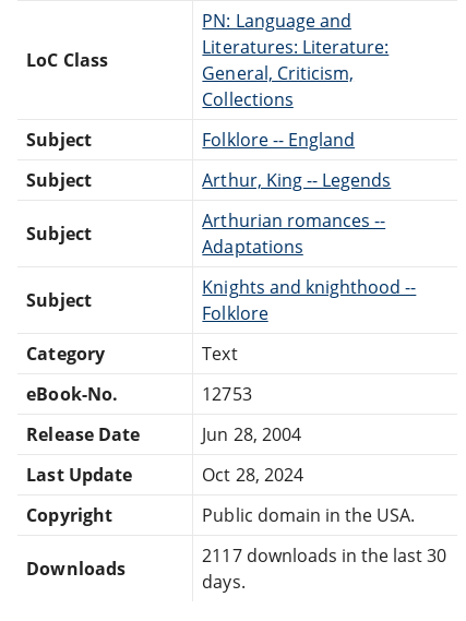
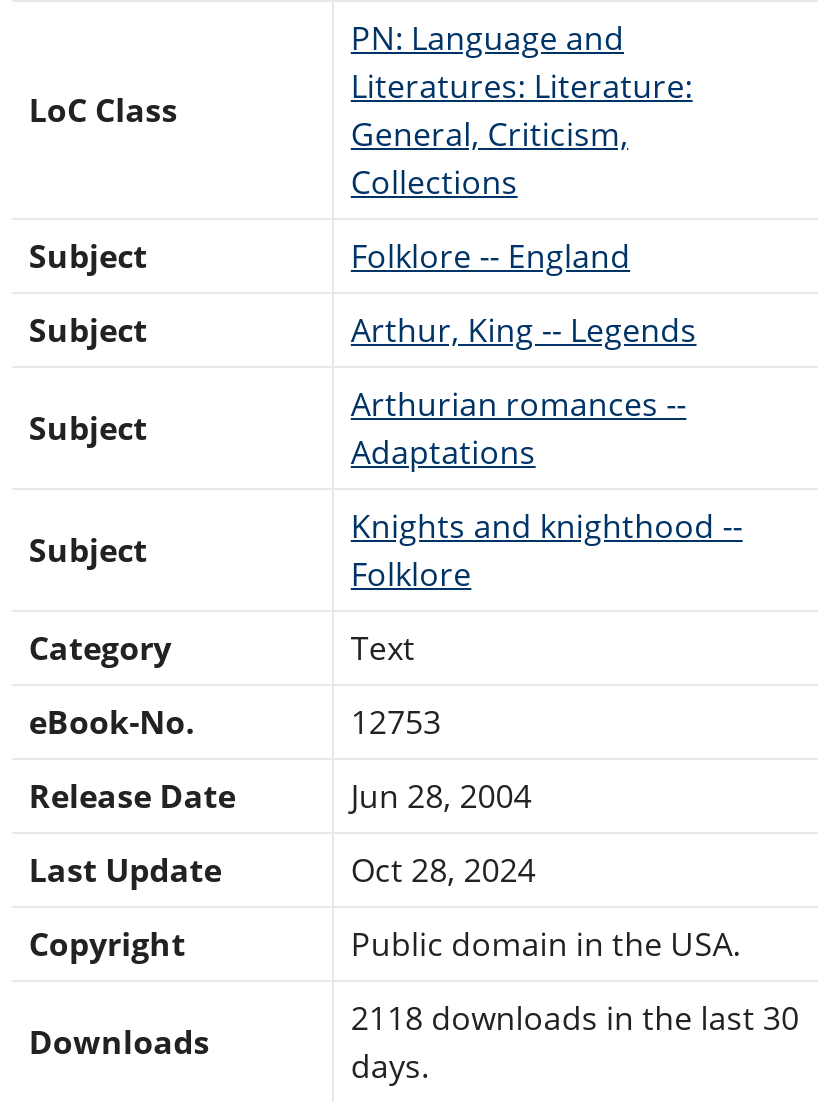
[202,543,447,567] 2117 downloads in the last 30 -> [351,995,799,1039] 2118 downloads in the last 30

